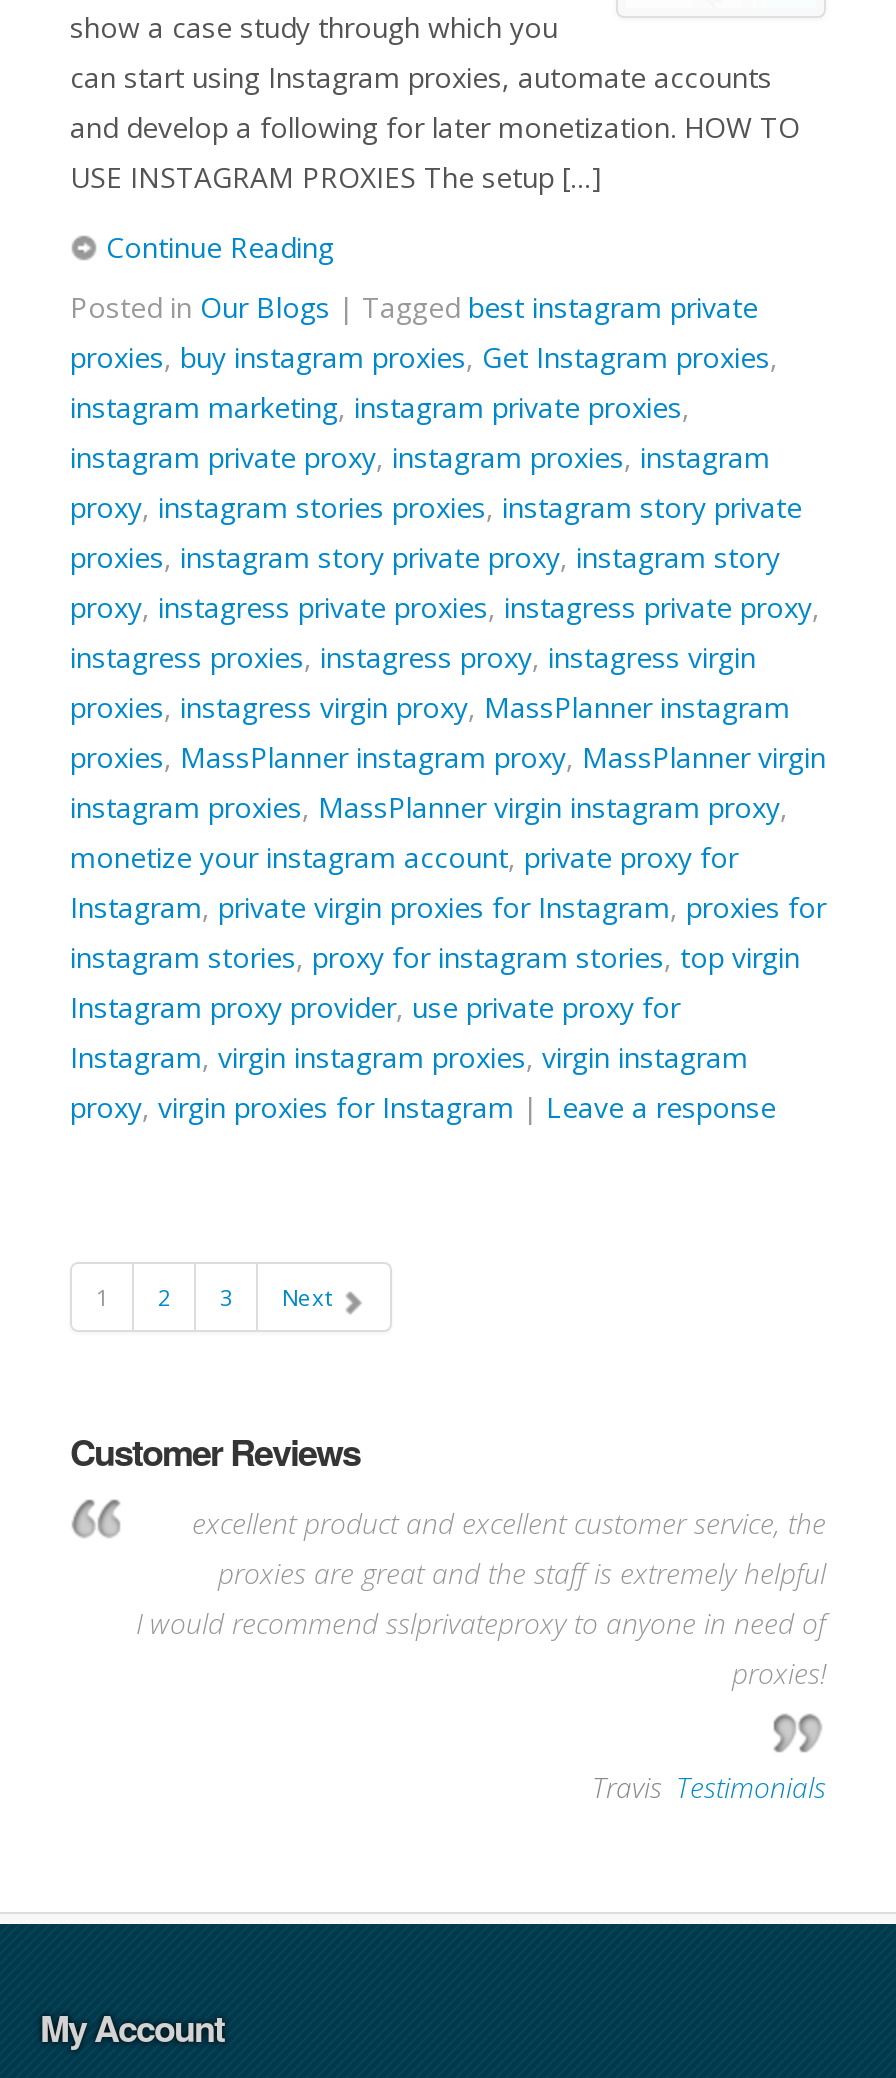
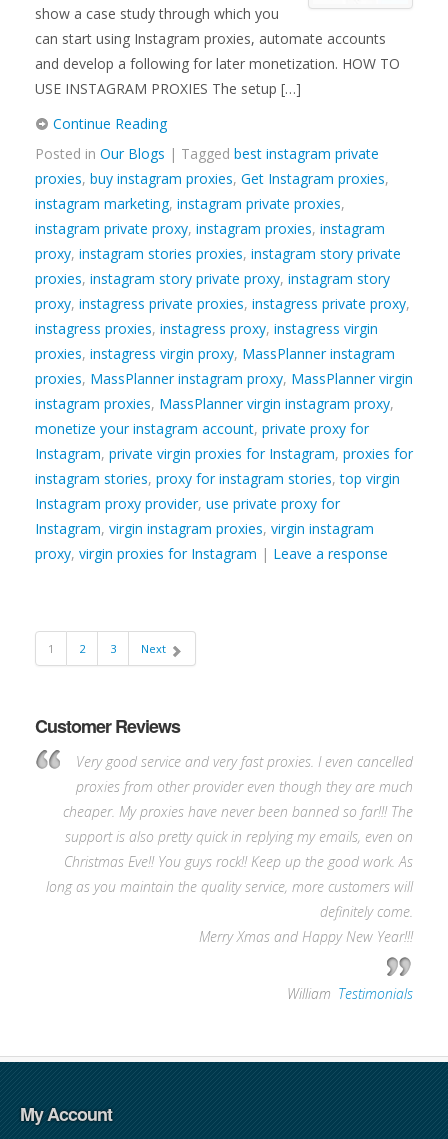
[136,1504,826,1692] excellent product and excellent customer service, the | proxies are great and the staff is extremely helpful | I would recommend sslprivateproxy to anyone in need of | proxies! -> [46,752,413,946] Very good service and very fast proxies. I even cancelled | proxies from other provider even though they are much | cheaper. My proxies have never been banned so far!!! The | support is also pretty quick in replying my emails, even on | Christmas Eve!! You guys rock!! Keep up the good work. As | long as you maintain the quality service, more customers will | definitely come. | Merry Xmas and Happy New Year!!!
[556,1768,826,1806] — Travis, Testimonials -> [269,984,413,1003] — William, Testimonials

